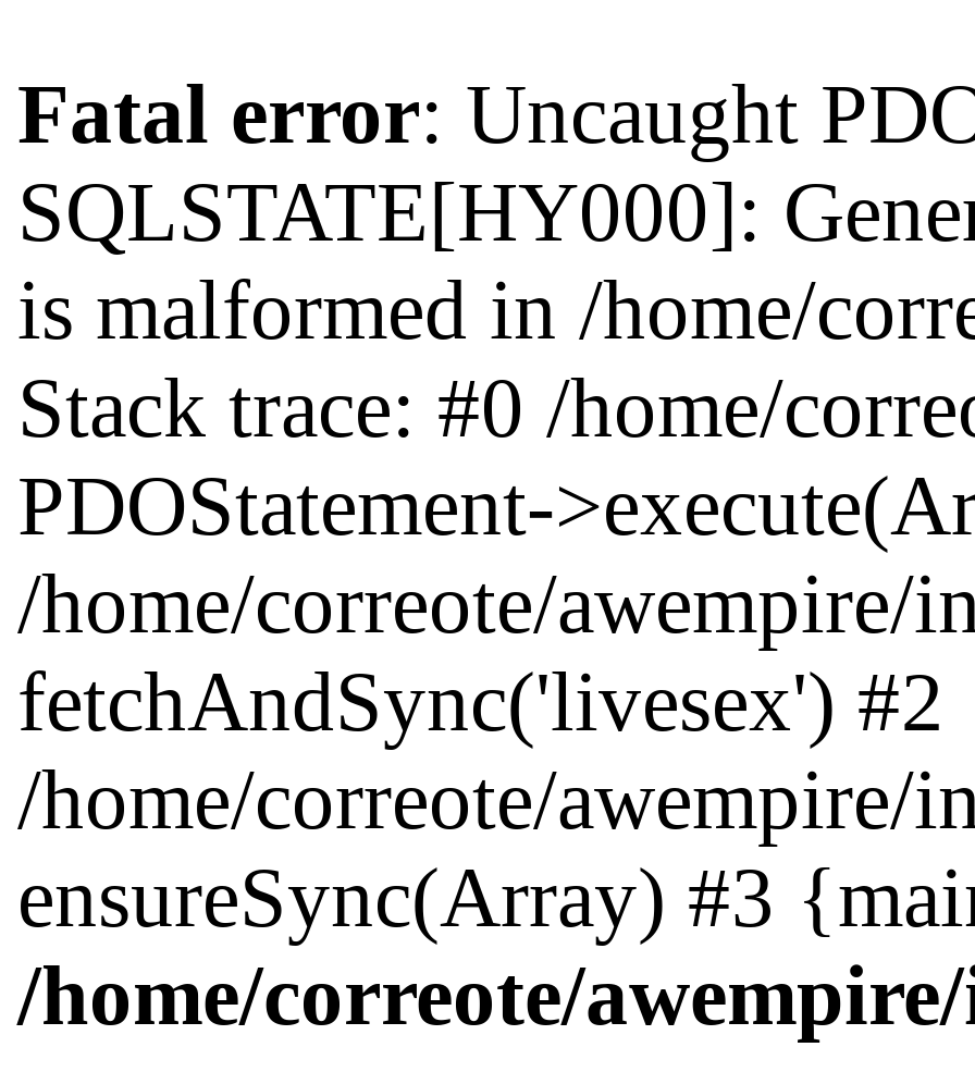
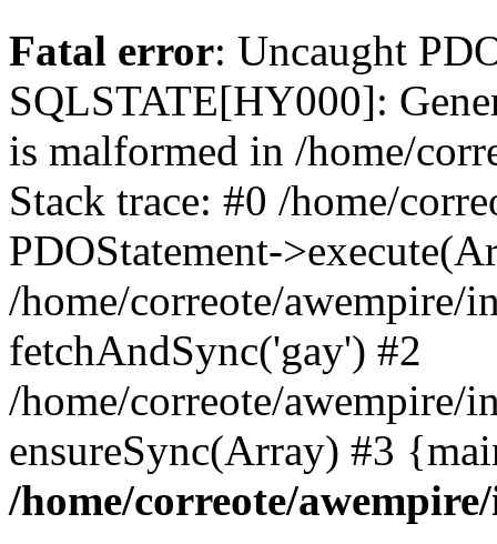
[17,654,945,748] fetchAndSync('livesex') #2 -> [9,326,422,374] fetchAndSync('gay') #2

